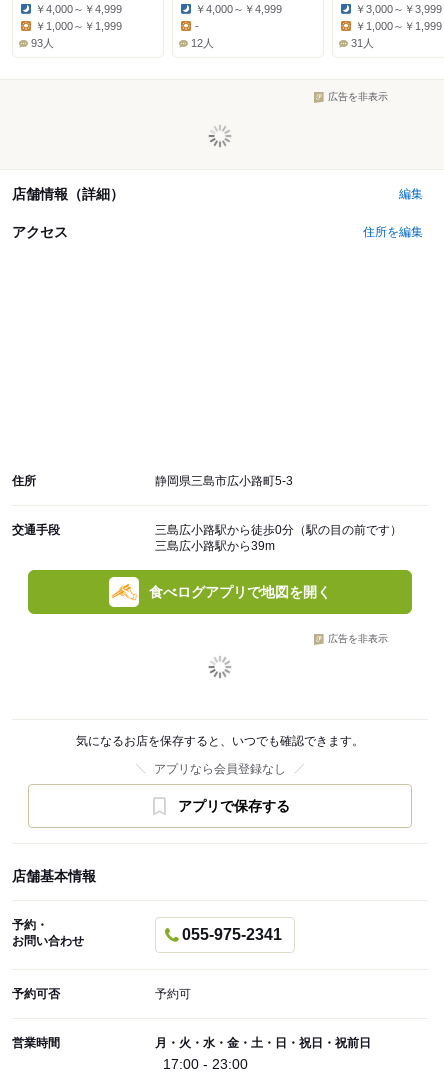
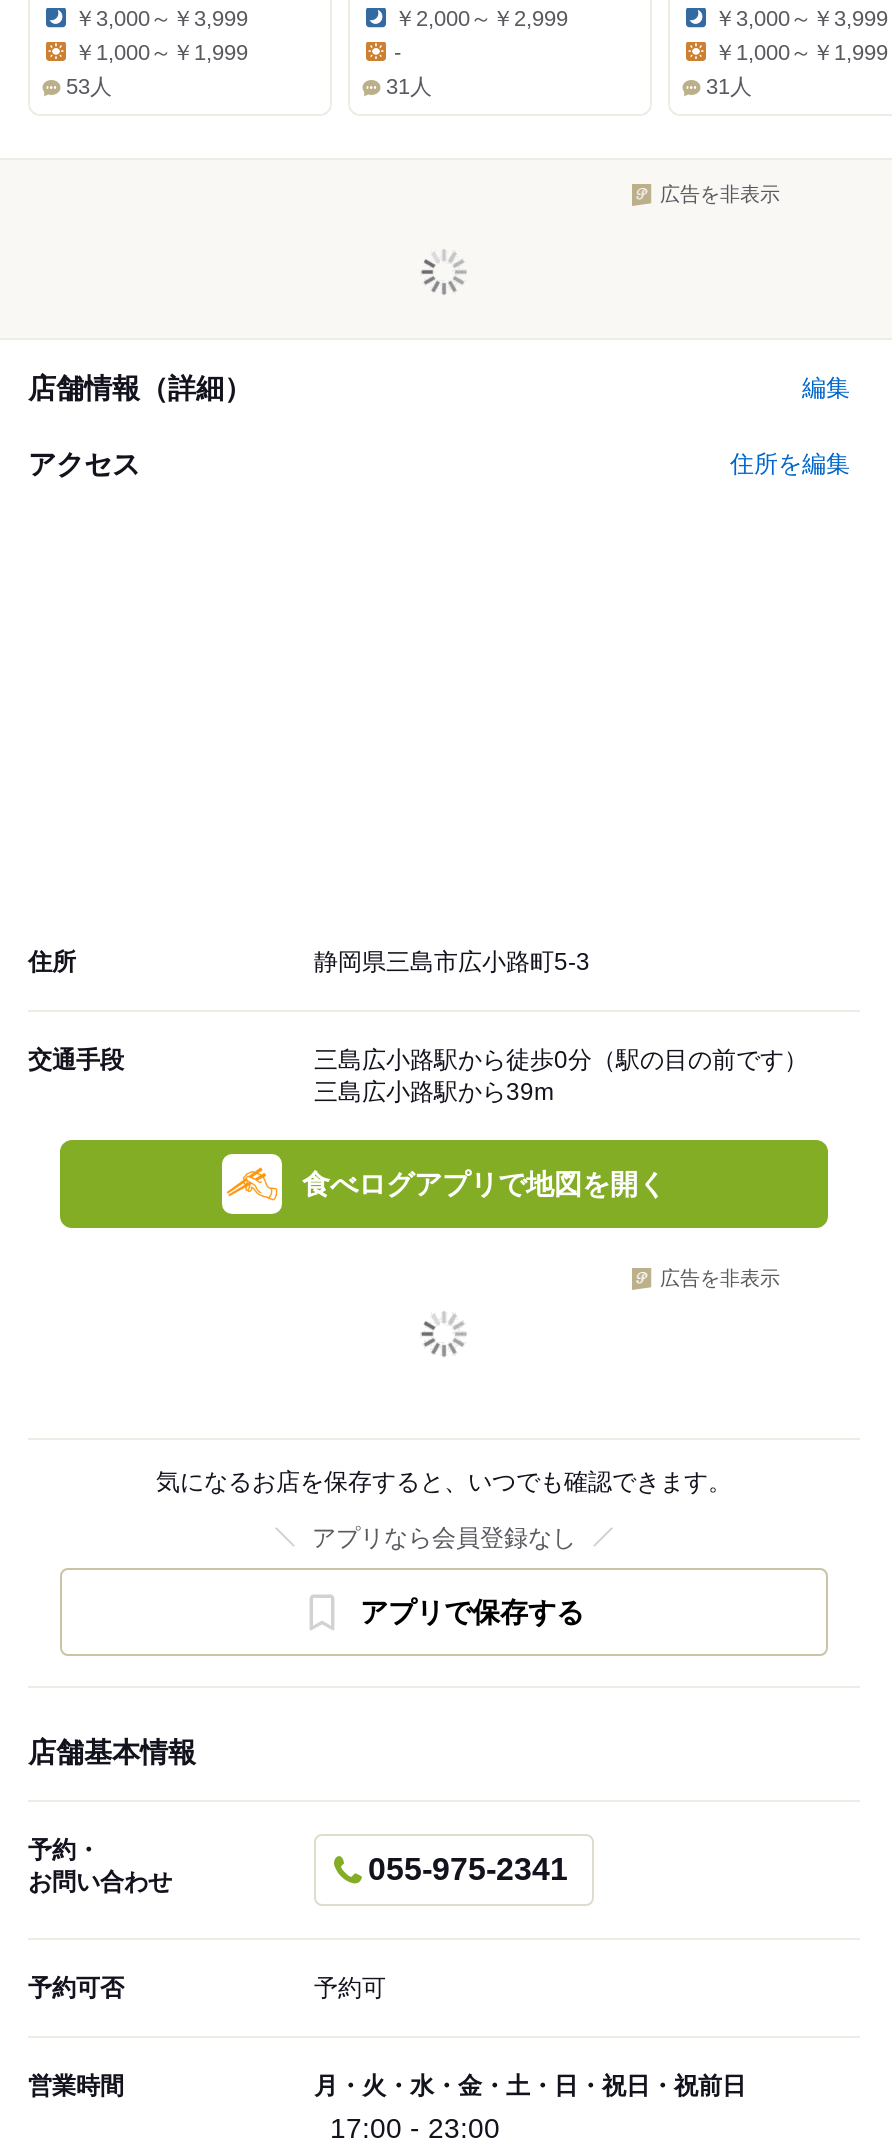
[35,3,122,15] ￥4,000～￥4,999 -> [74,7,248,31] ￥3,000～￥3,999
[195,3,282,15] ￥4,000～￥4,999 -> [394,7,568,31] ￥2,000～￥2,999
[31,37,54,49] 93人 -> [66,75,112,99] 53人
[191,37,214,49] 12人 -> [386,75,432,99] 31人

